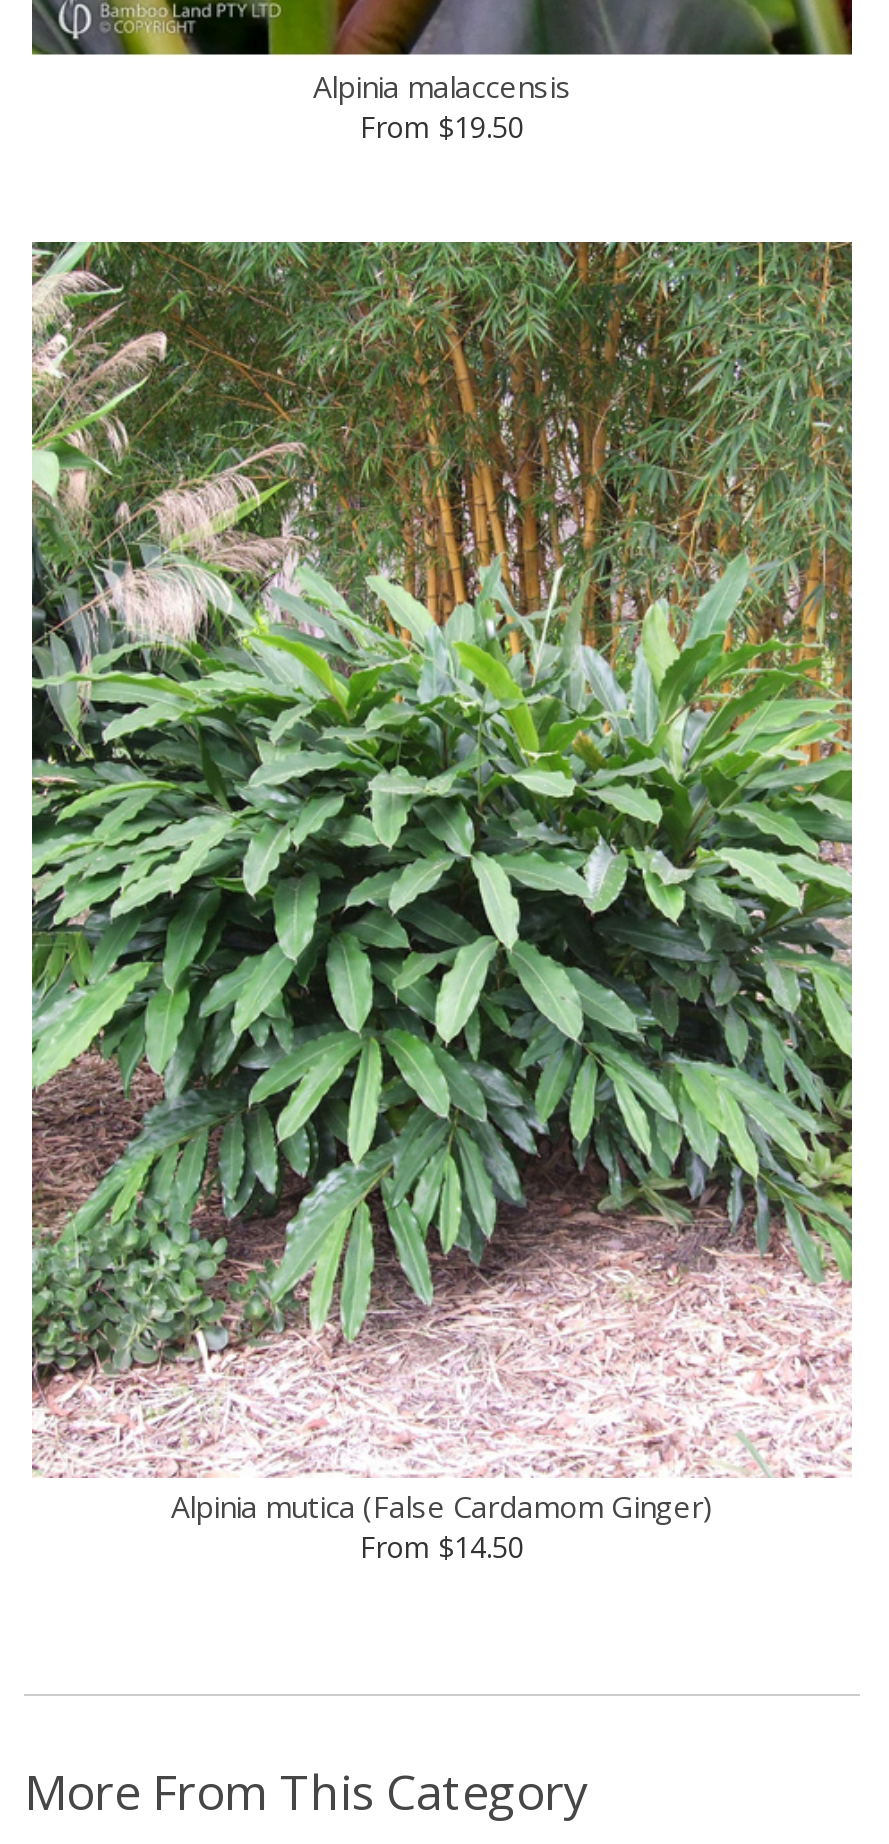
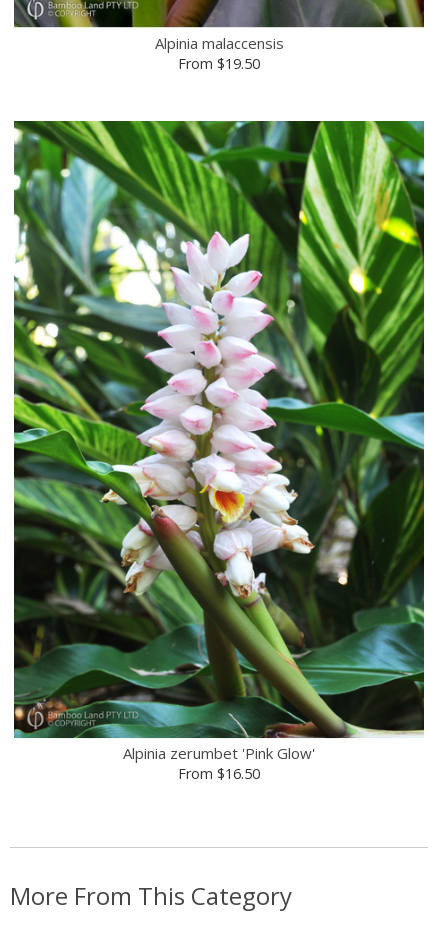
[30,240,854,1566] [image] | Alpinia mutica (False Cardamom Ginger) | From $14.50 -> [13,120,425,783] [image] | Alpinia zerumbet 'Pink Glow' | From $16.50

